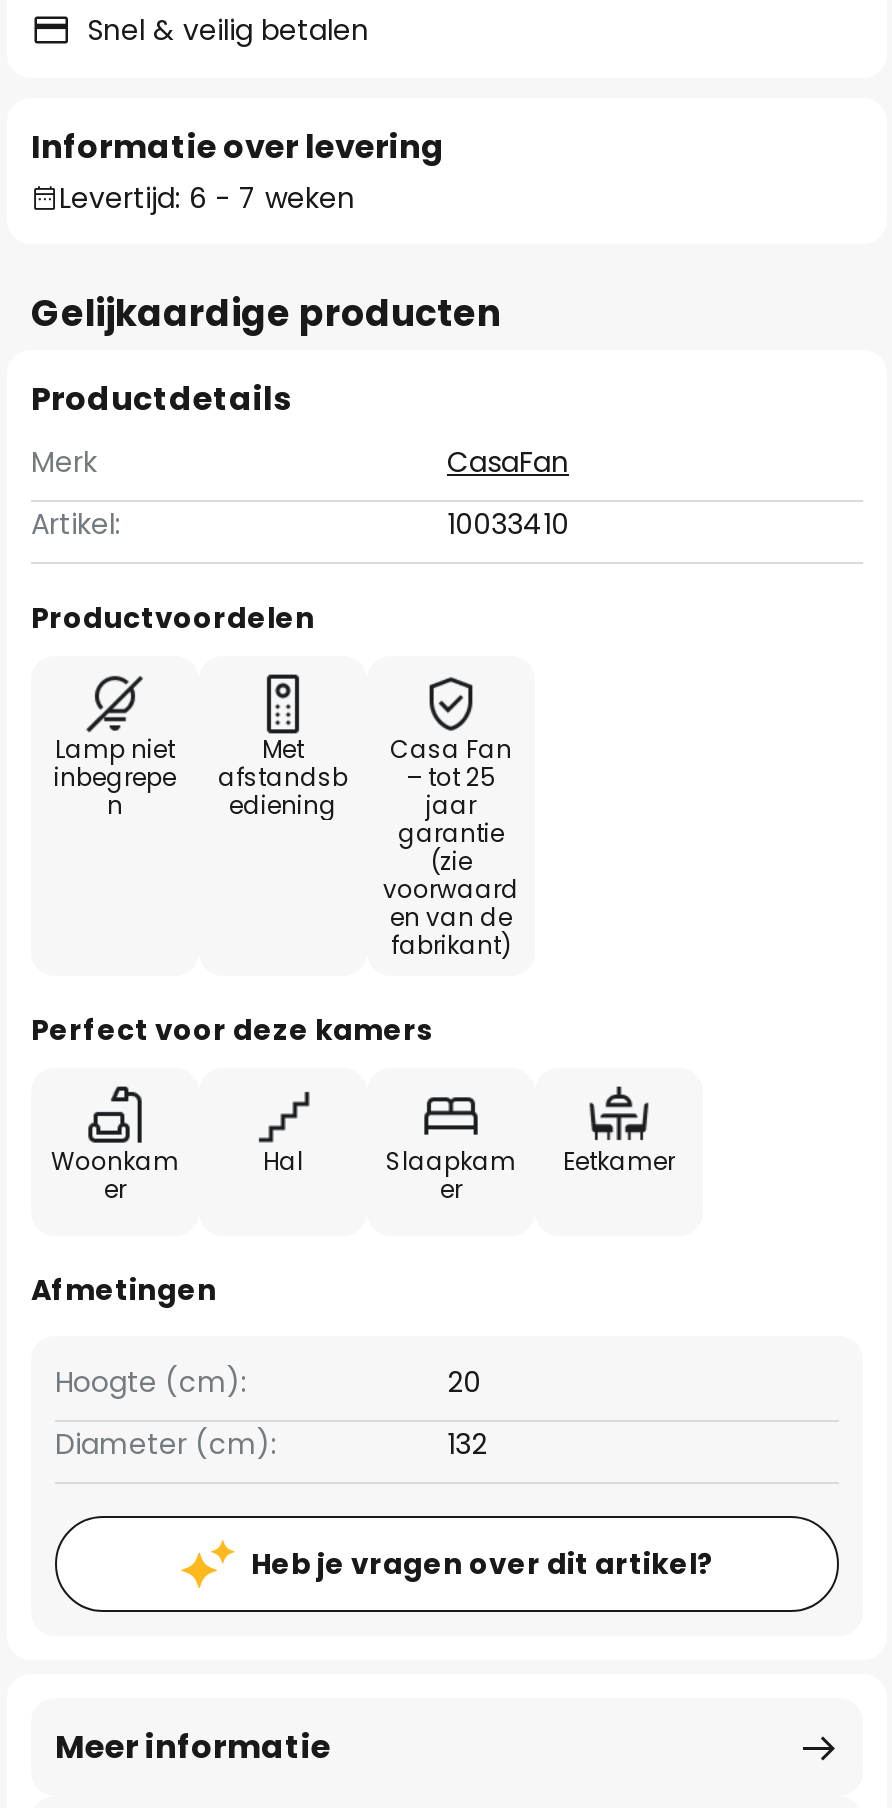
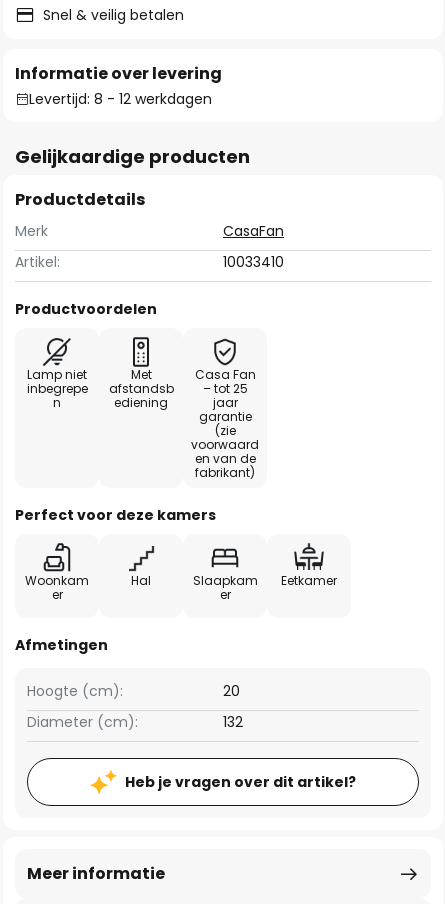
[59,178,355,218] Levertijd: 6 - 7 weken -> [29,89,212,109] Levertijd: 8 - 12 werkdagen

